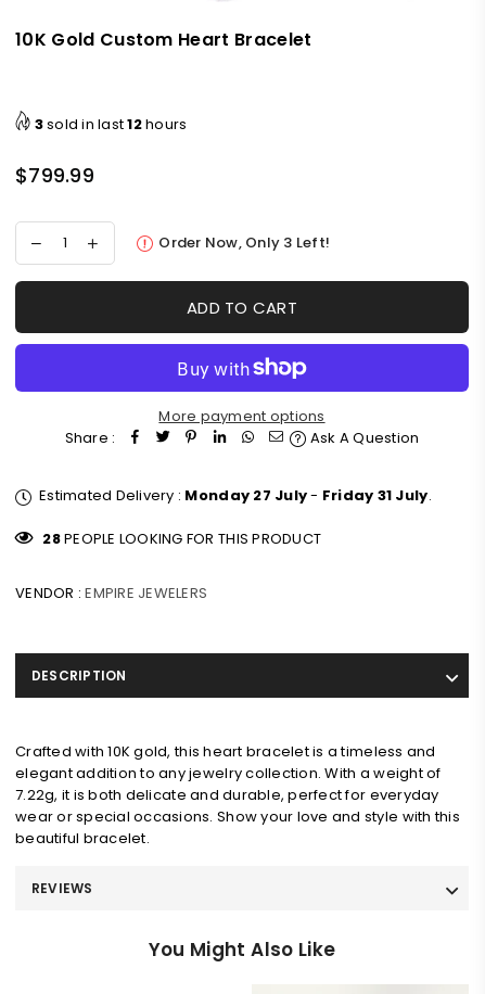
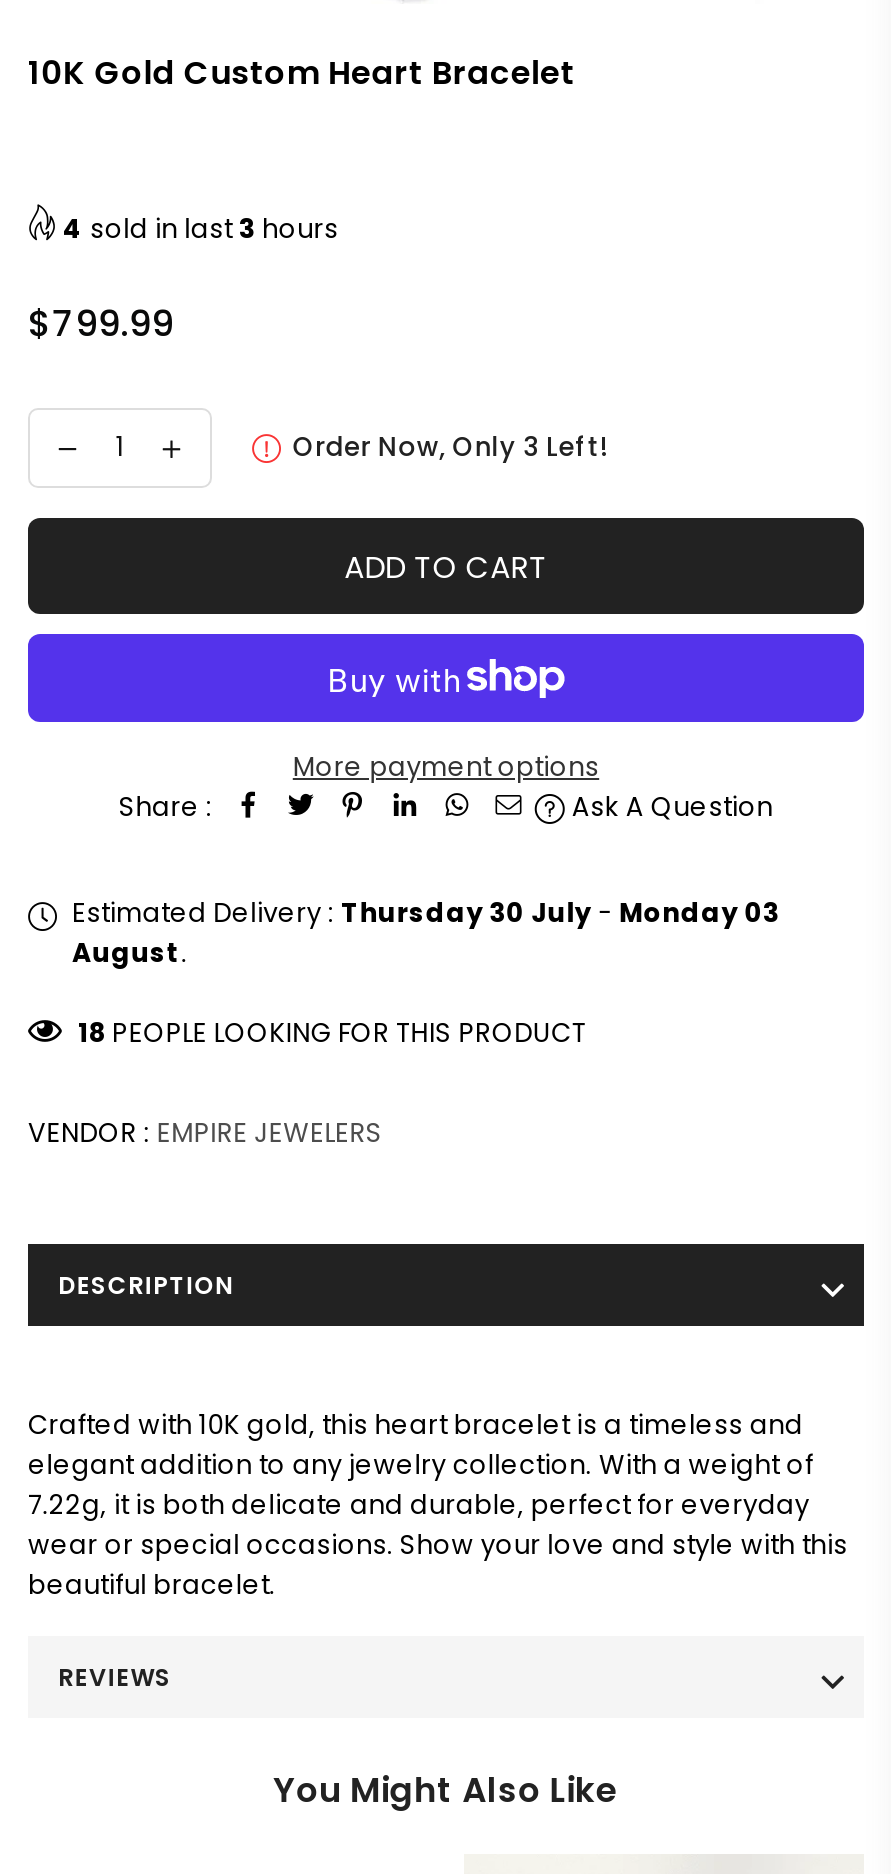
[34,114,187,135] 3 sold in last 12 hours -> [63,210,339,248] 4 sold in last 3 hours
[39,485,432,506] Estimated Delivery : Monday 27 July - Friday 31 July. -> [72,894,780,972] Estimated Delivery : Thursday 30 July - Monday 03 | August.
[43,528,321,549] 28 PEOPLE LOOKING FOR THIS PRODUCT -> [79,1014,586,1052] 18 PEOPLE LOOKING FOR THIS PRODUCT

